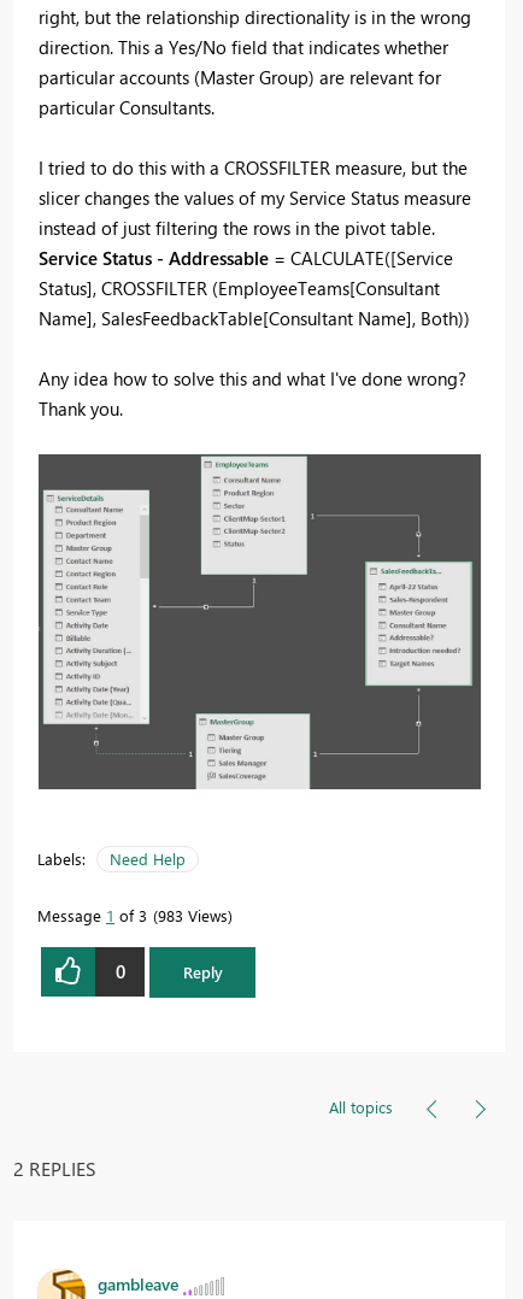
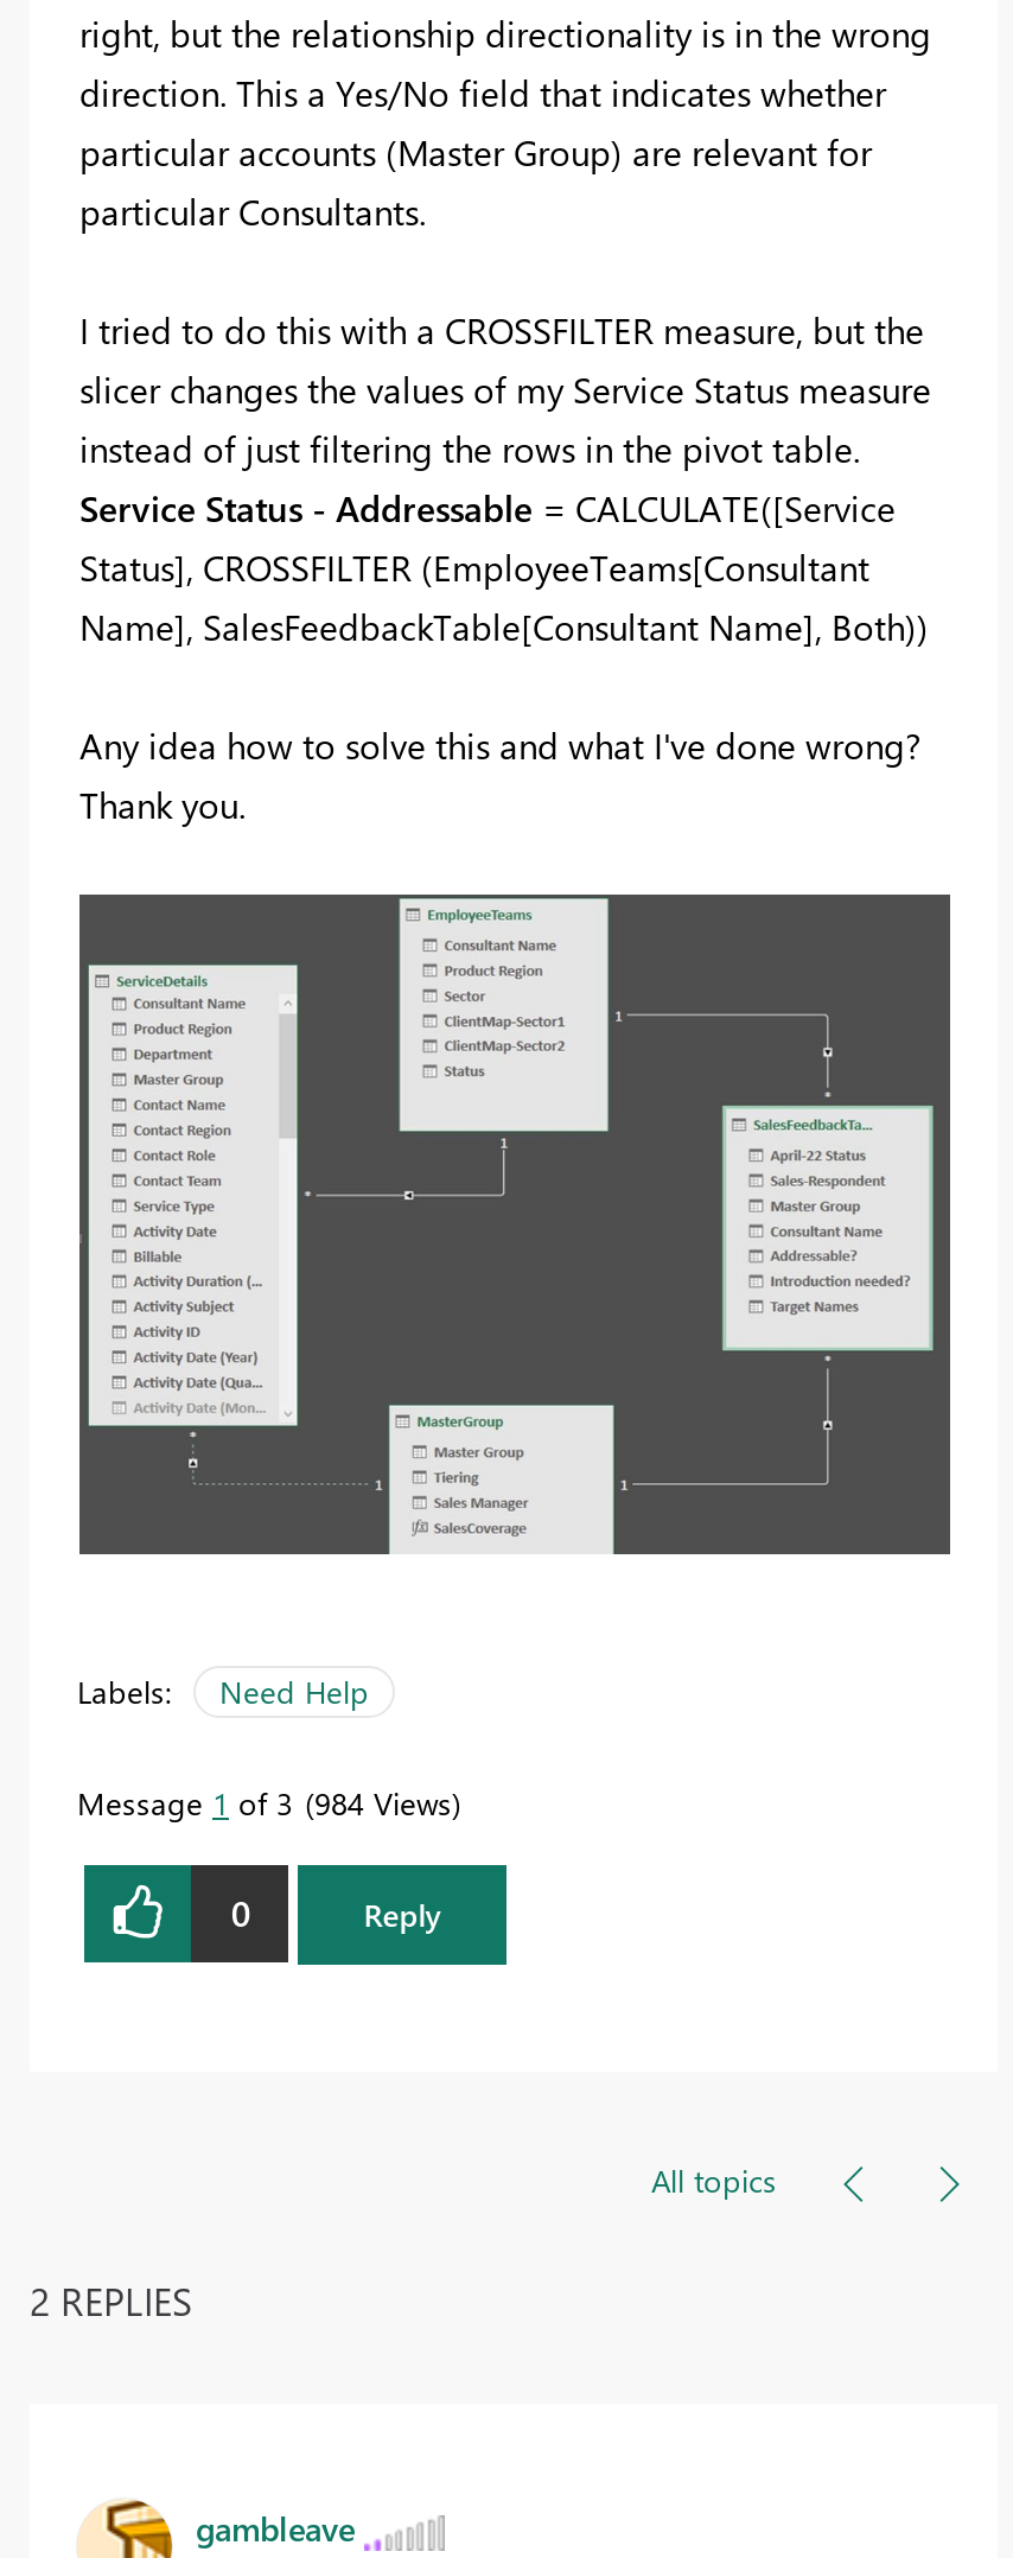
[37,905,228,925] Message 1 of 3 983 Views -> [77,1781,452,1822] Message 1 of 3 984 Views

